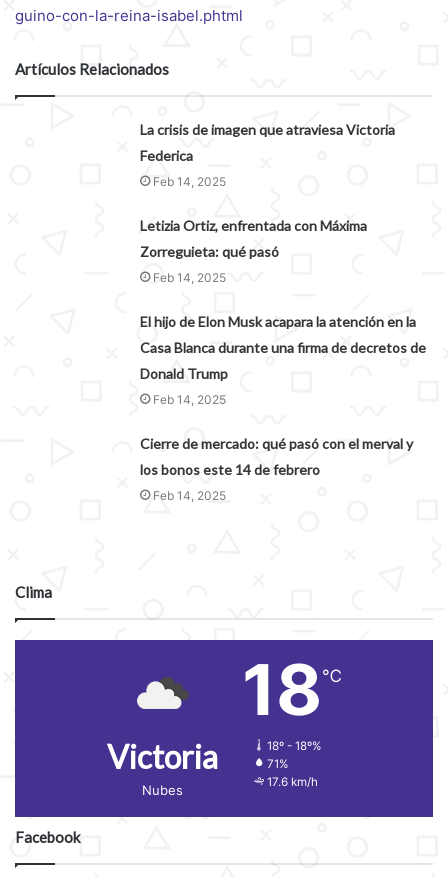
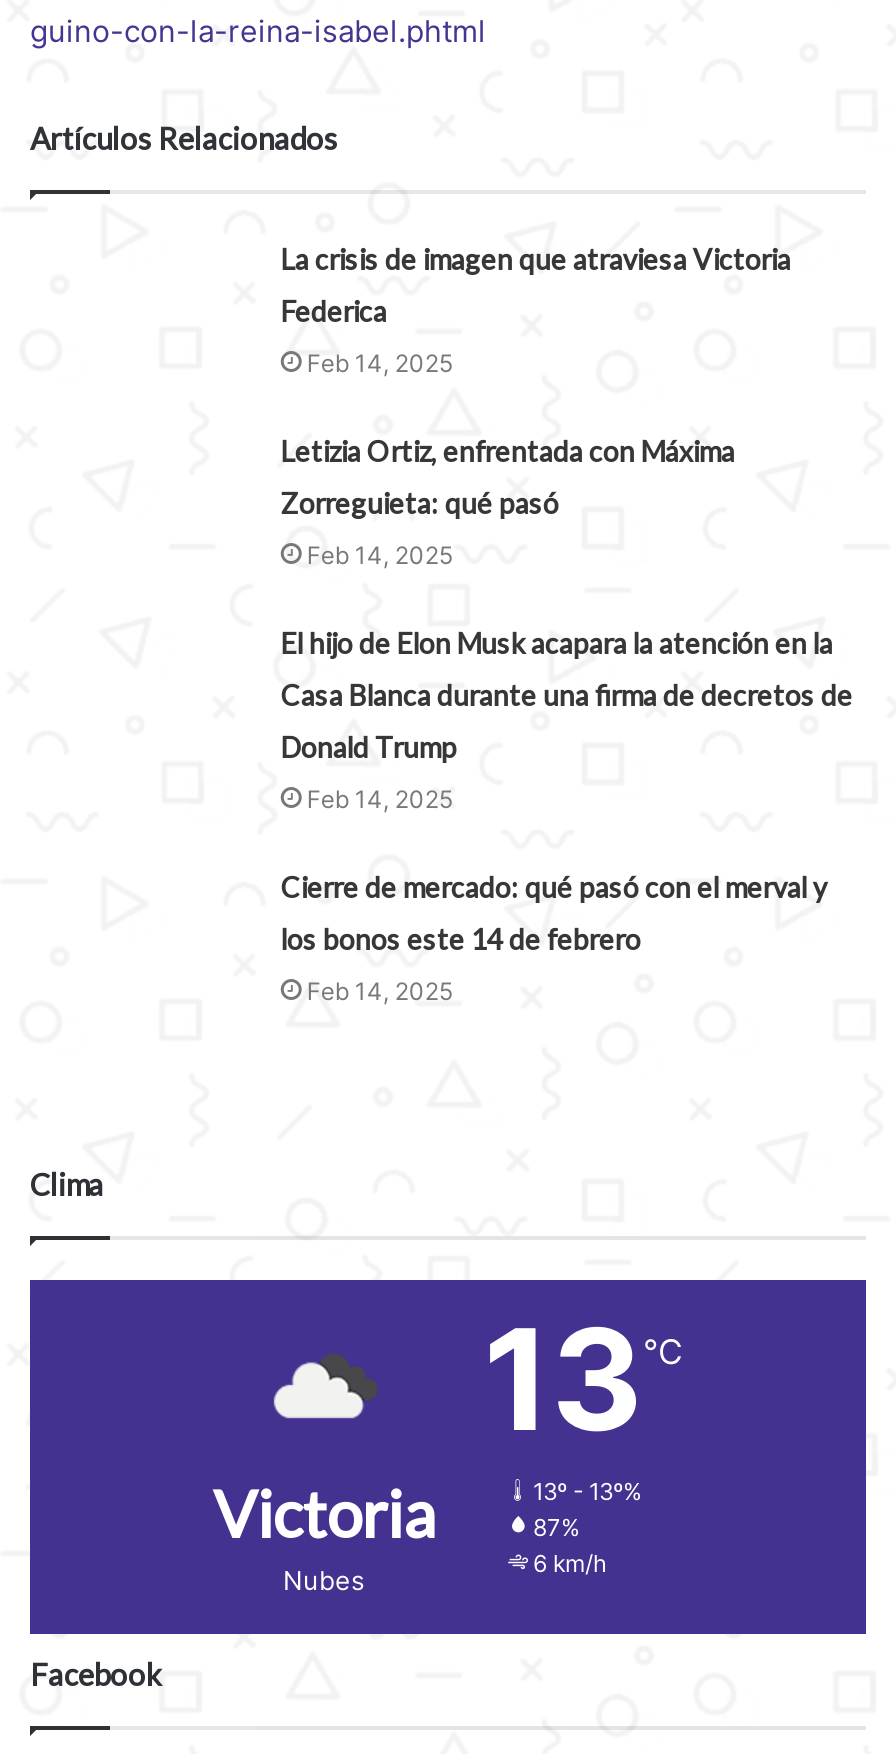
[241,646,341,788] 18℃ | 18º - 18º% | 71% | 17.6 km/h -> [483,1293,683,1577] 13℃ | 13º - 13º% | 87% | 6 km/h

